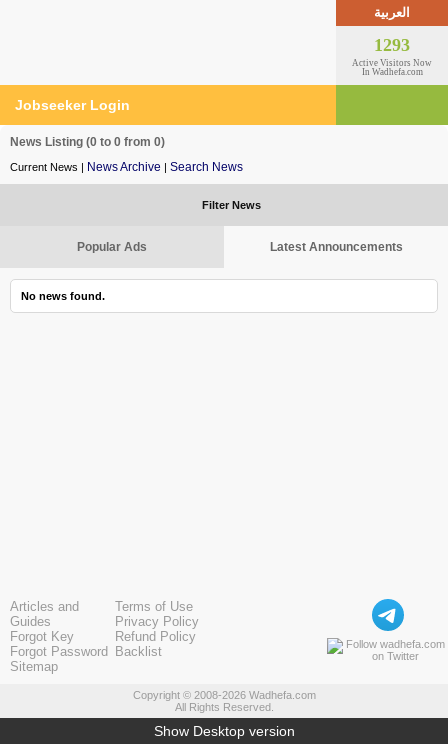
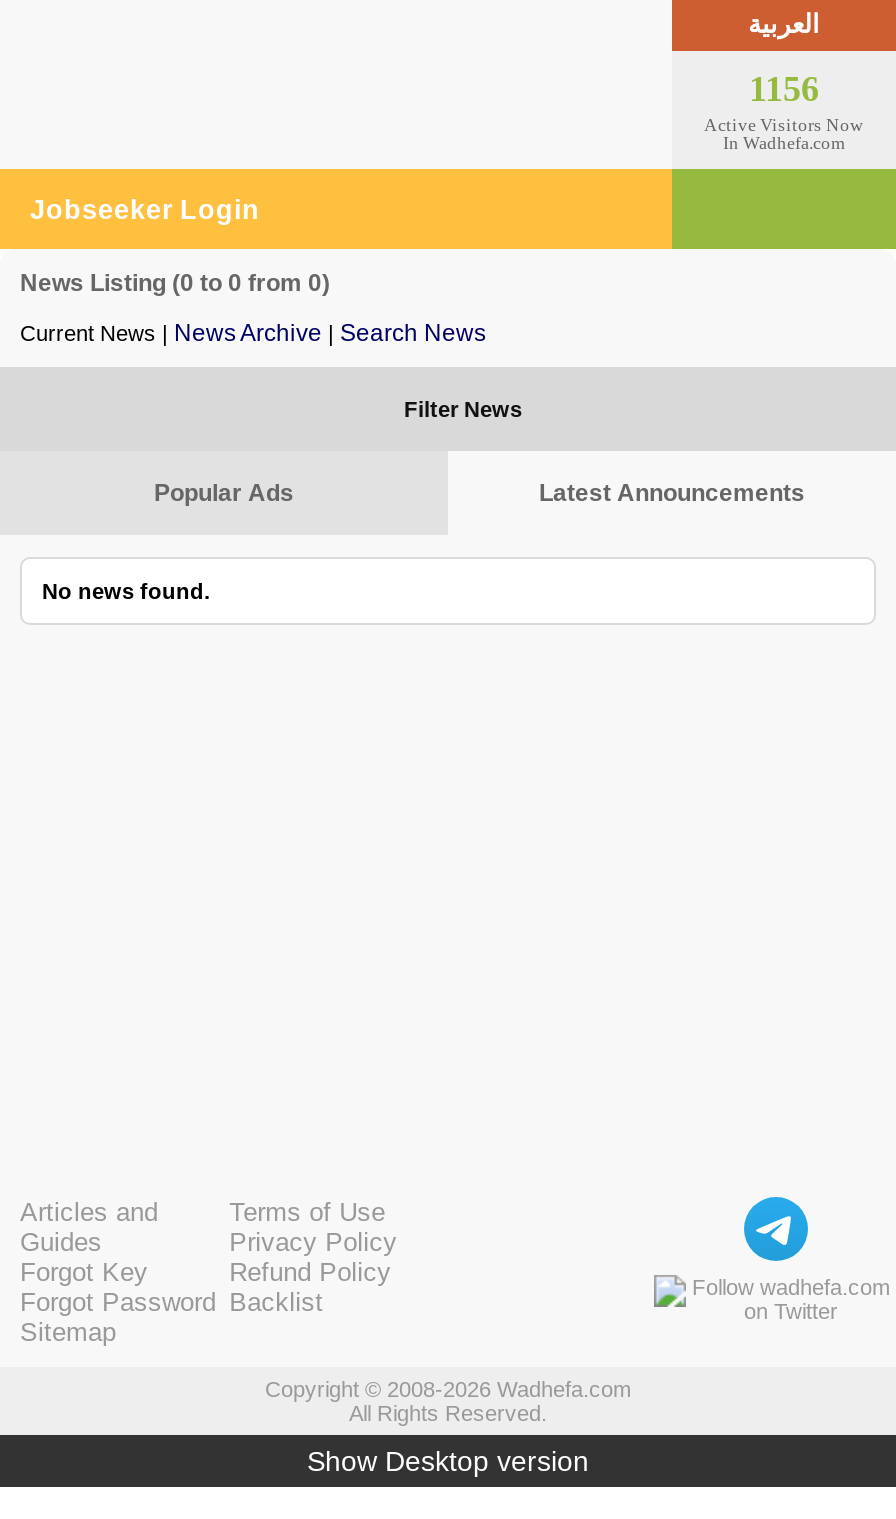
[374,35,410,55] 1293 -> [749,69,819,109] 1156

